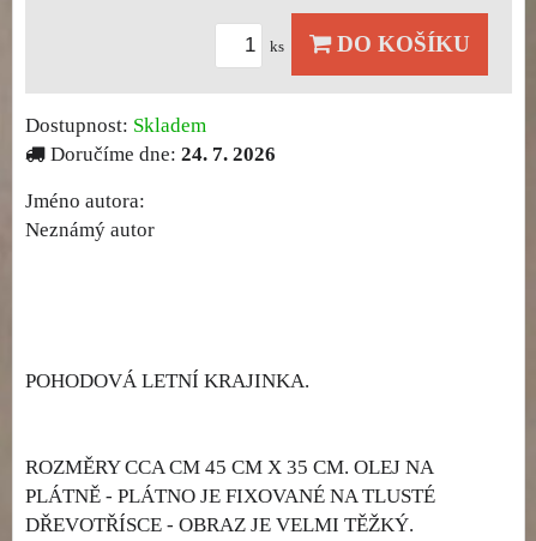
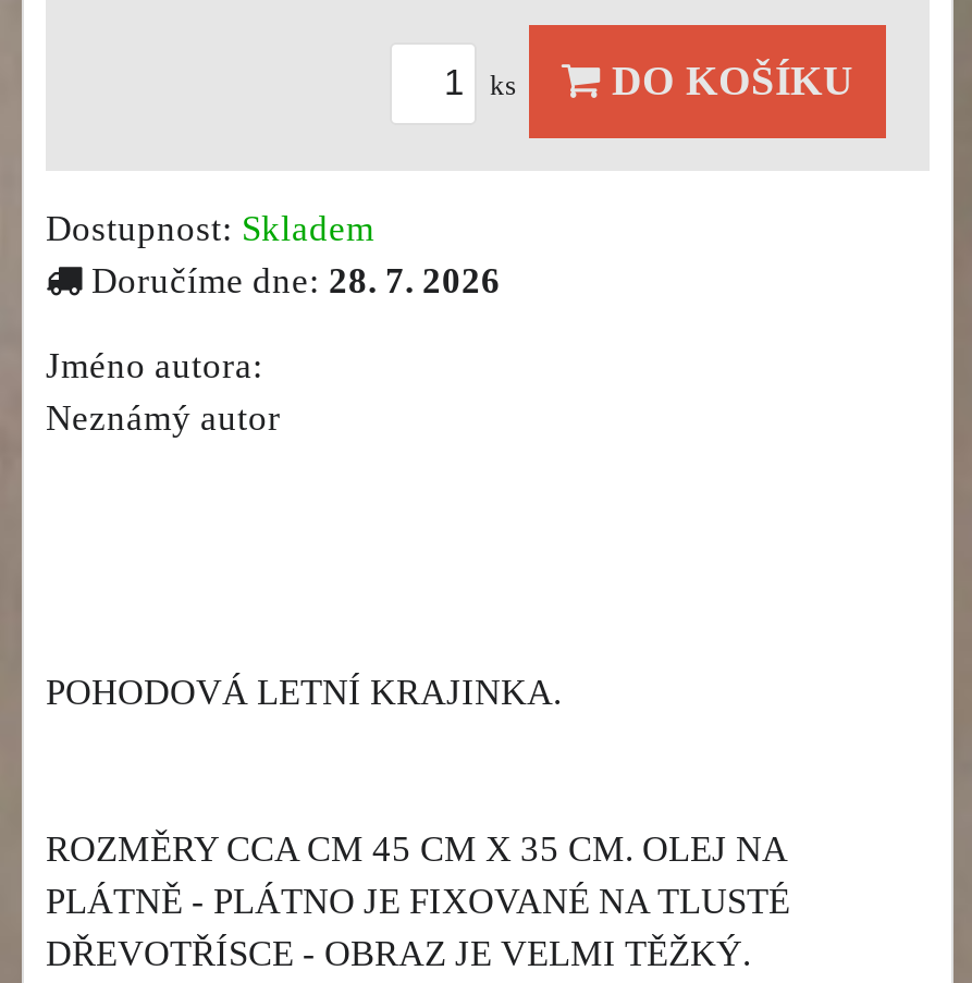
[46,143,276,166] Doručíme dne: 24. 7. 2026 -> [83,261,501,302] Doručíme dne: 28. 7. 2026

